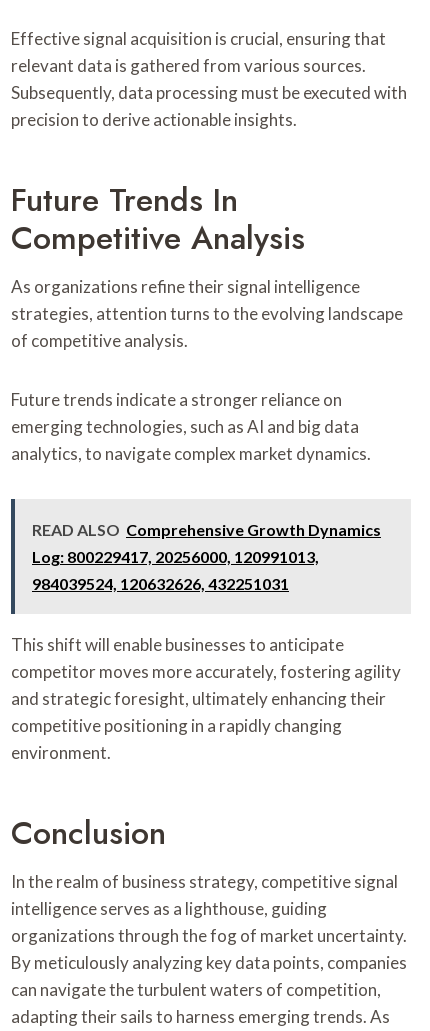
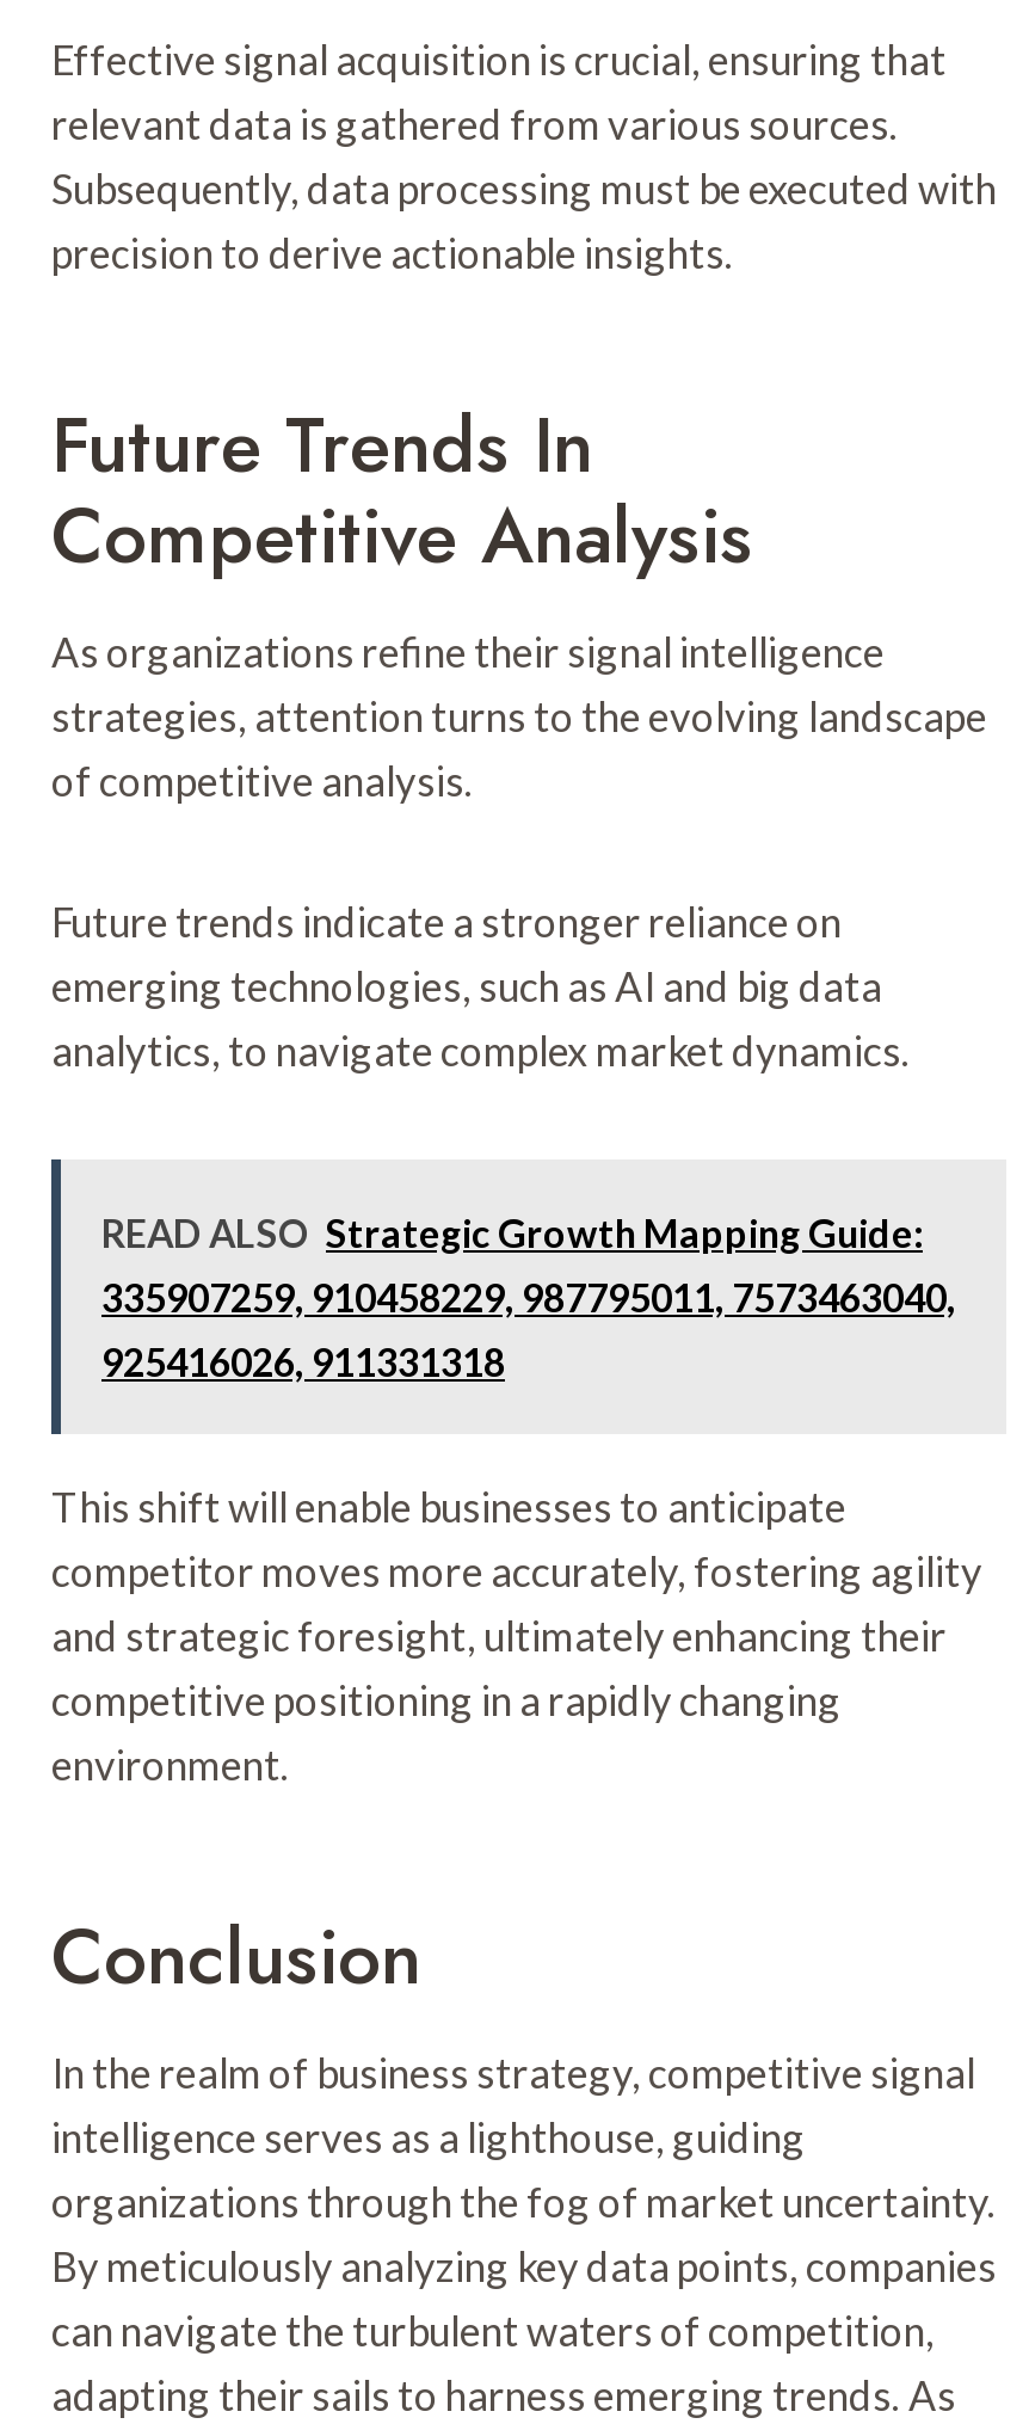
[32,520,381,593] READ ALSO Comprehensive Growth Dynamics | Log: 800229417, 20256000, 120991013, | 984039524, 120632626, 432251031 -> [101,1209,956,1383] READ ALSO Strategic Growth Mapping Guide: | 335907259, 910458229, 987795011, 7573463040, | 925416026, 911331318

